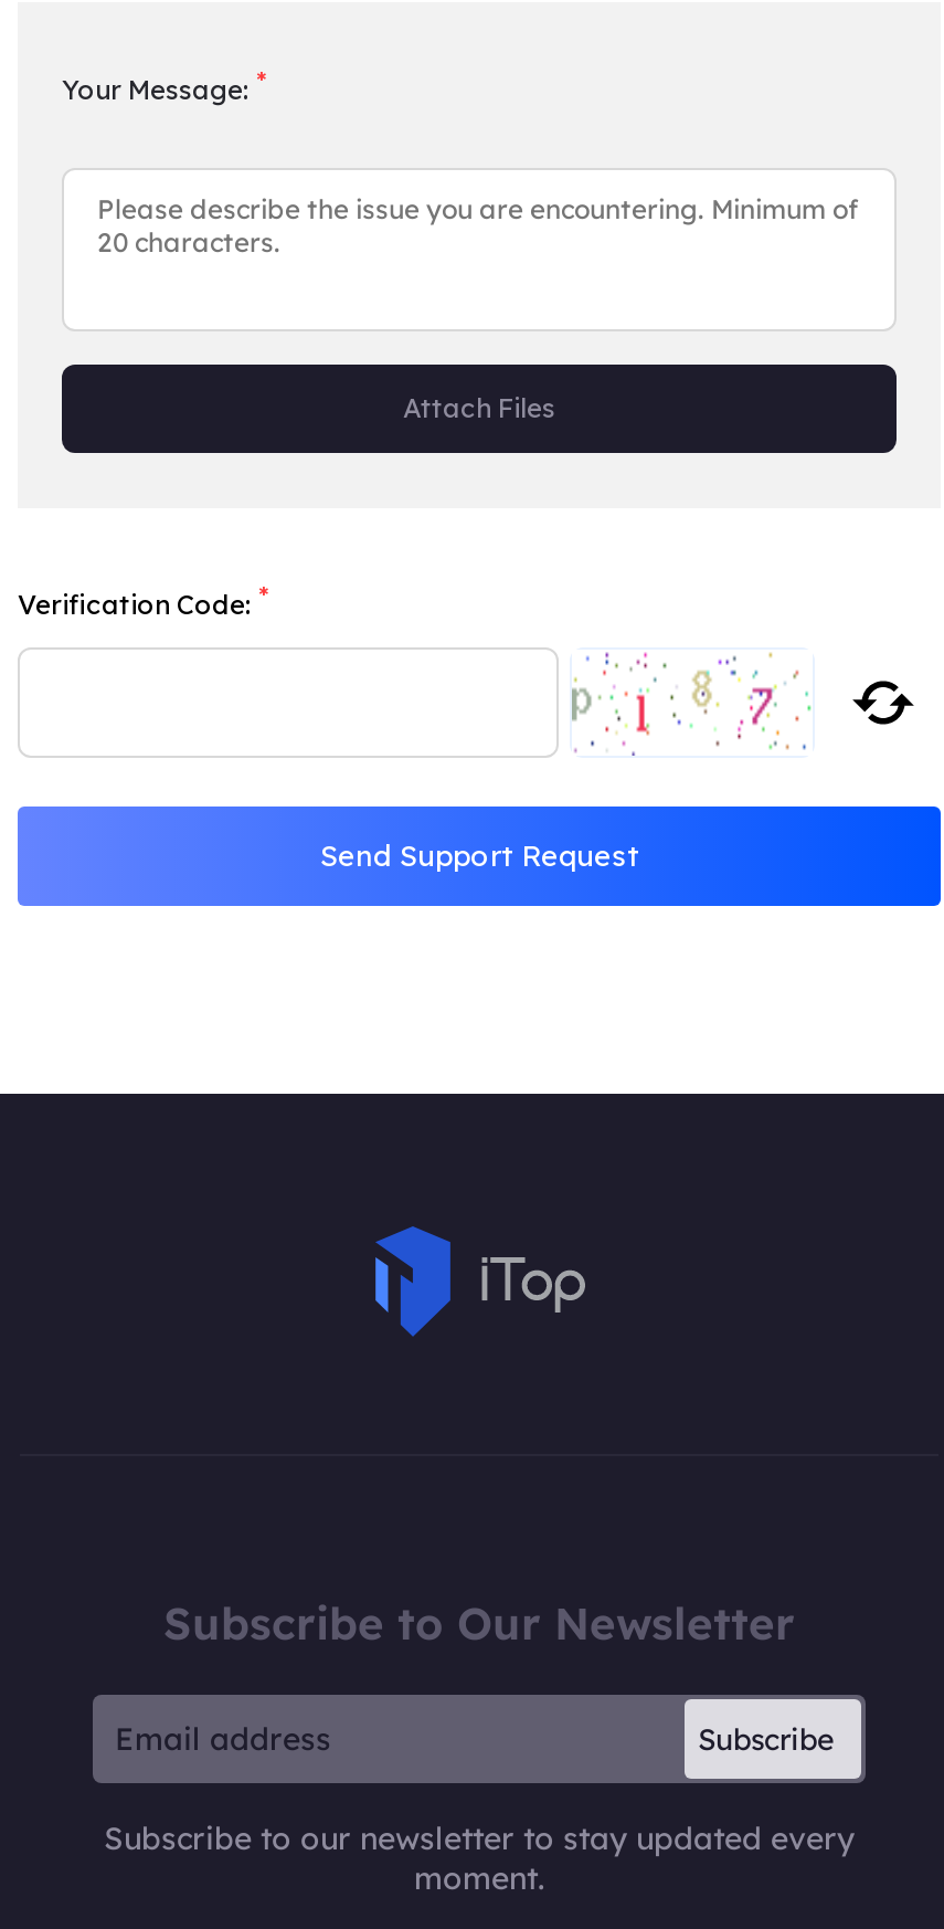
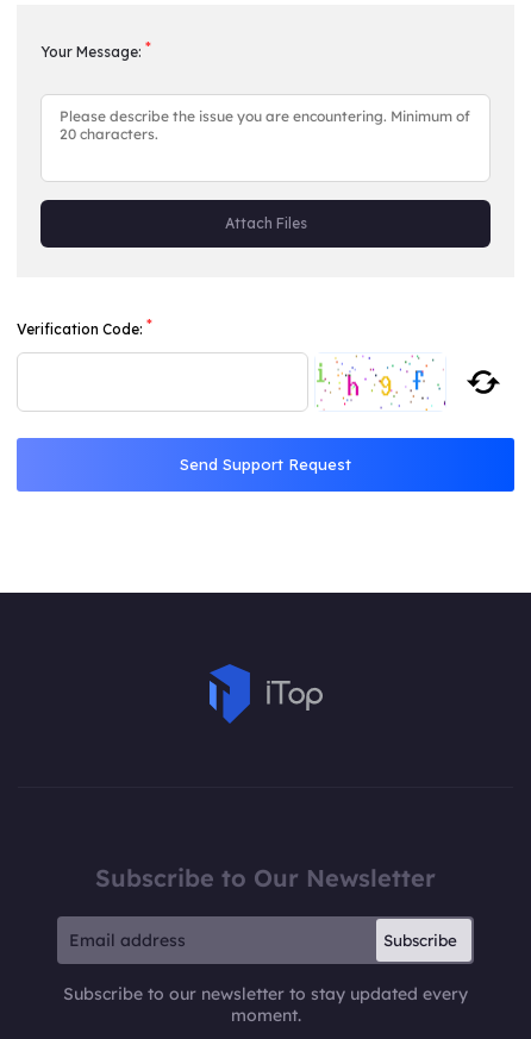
[570,652,813,756] [image] -> [316,355,446,411] [image]

